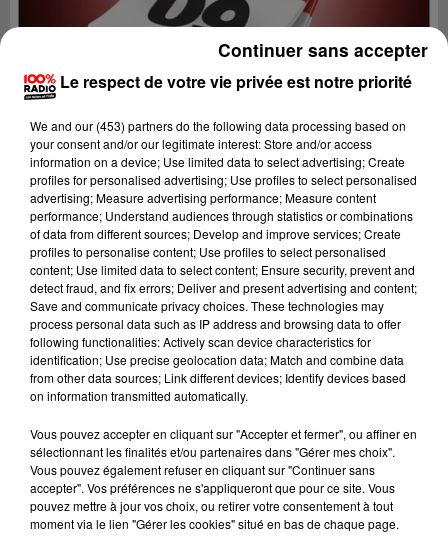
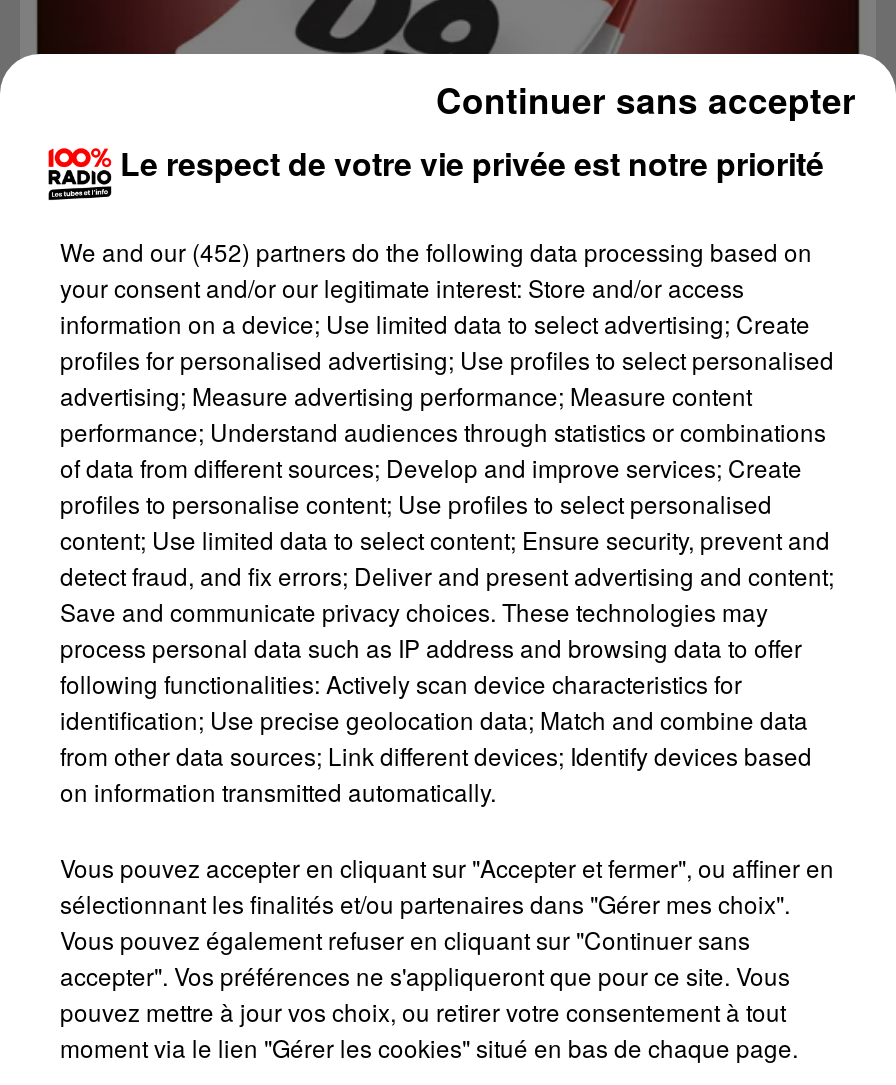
[30,117,406,134] We and our (453) partners do the following data processing based on -> [60,234,812,268] We and our (452) partners do the following data processing based on

